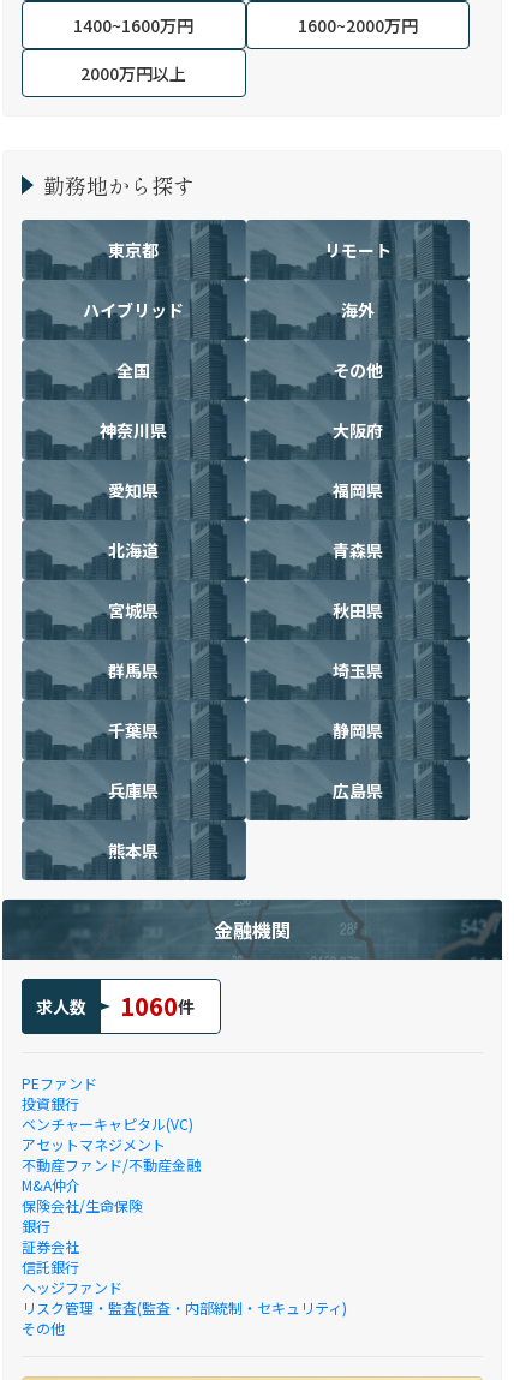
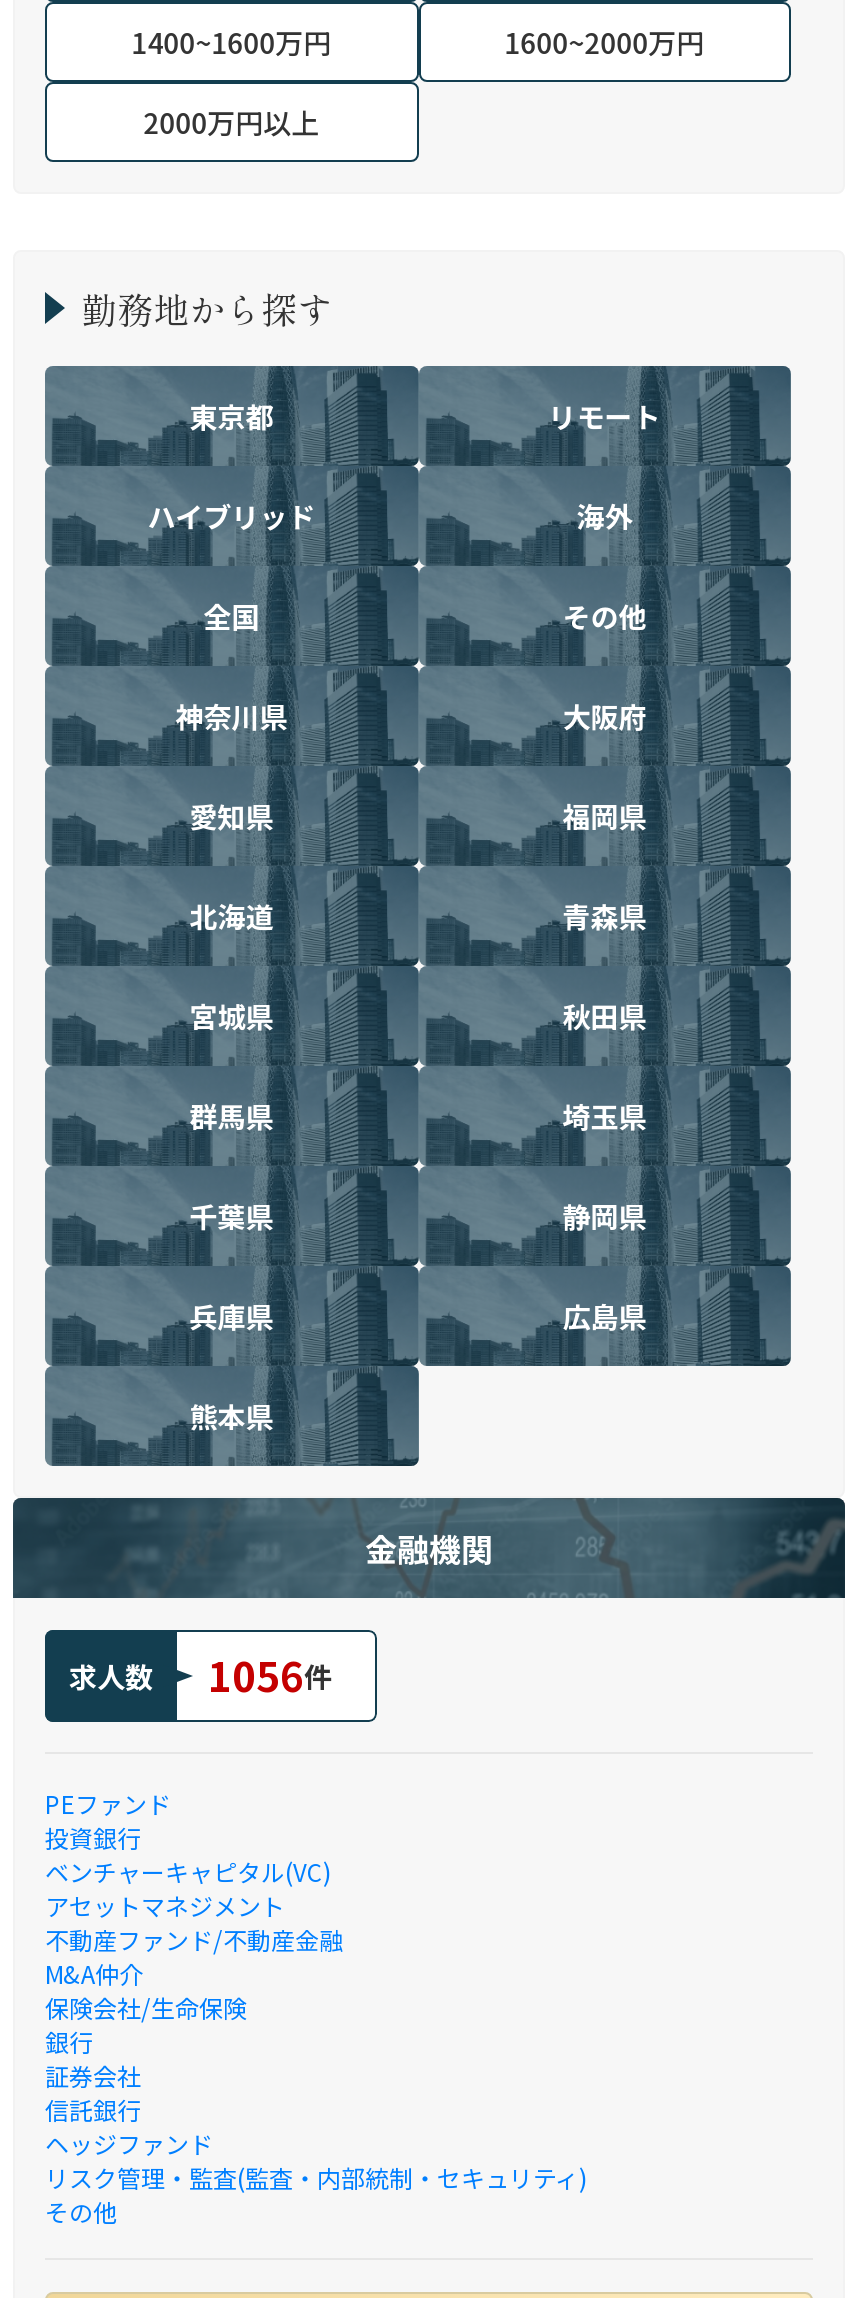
[36,988,194,1023] 求人数 1060件 -> [69,1646,332,1704] 求人数 1056件

